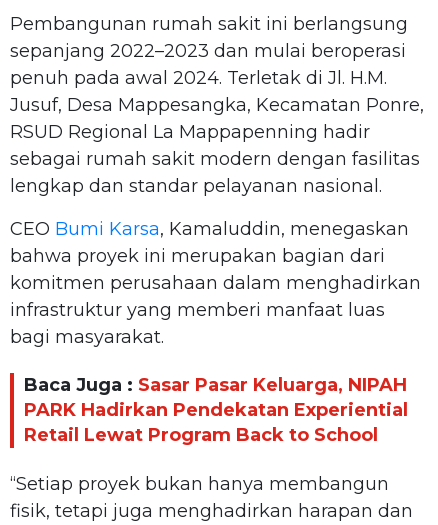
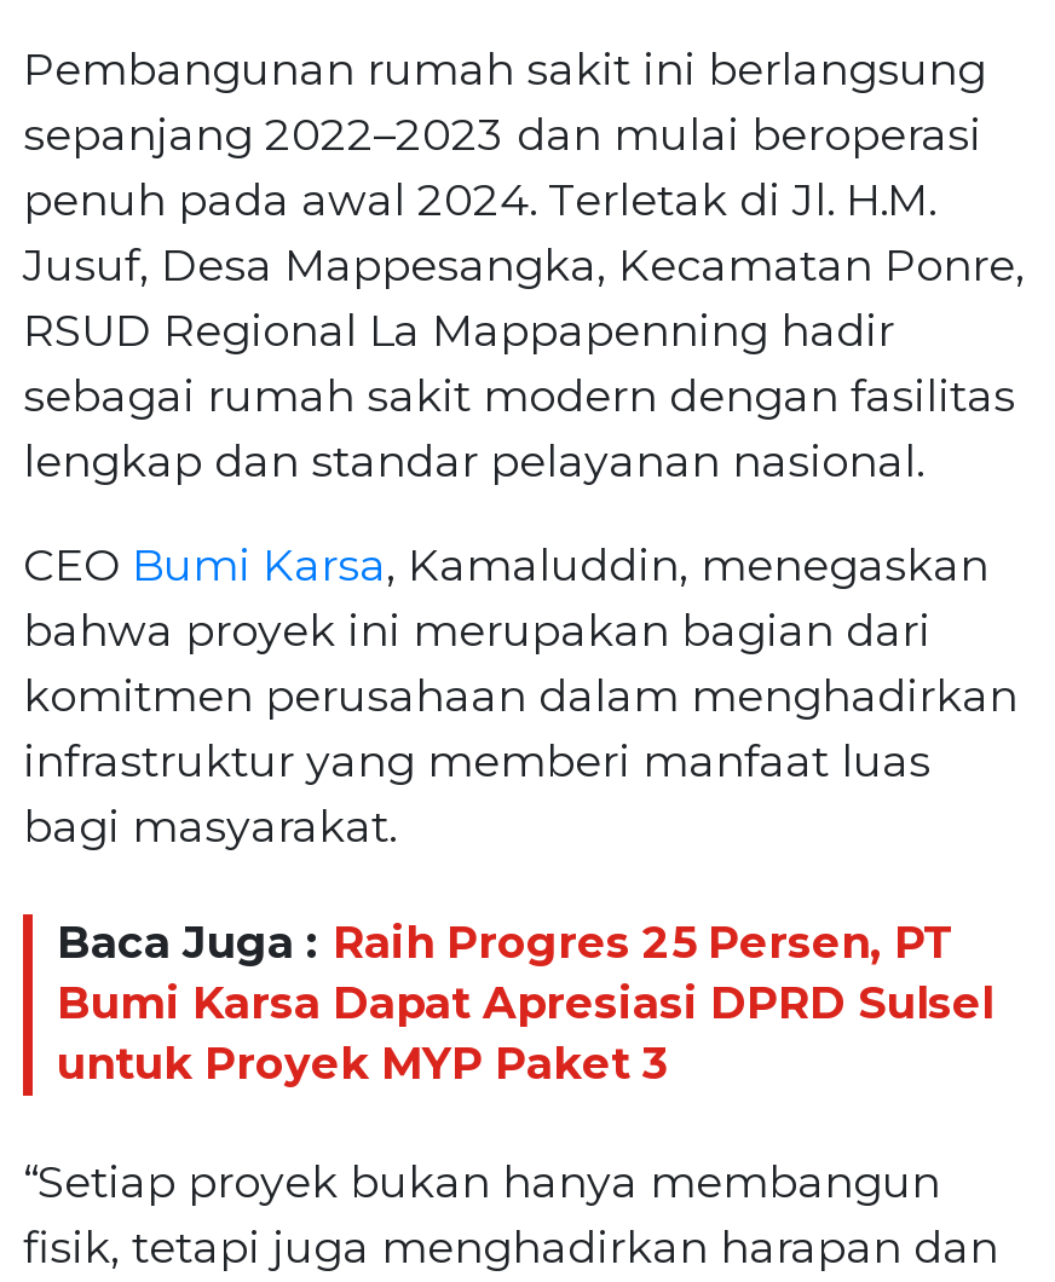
[24,374,408,446] Baca Juga : Sasar Pasar Keluarga, NIPAH | PARK Hadirkan Pendekatan Experiential | Retail Lewat Program Back to School -> [57,918,993,1092] Baca Juga : Raih Progres 25 Persen, PT | Bumi Karsa Dapat Apresiasi DPRD Sulsel | untuk Proyek MYP Paket 3

